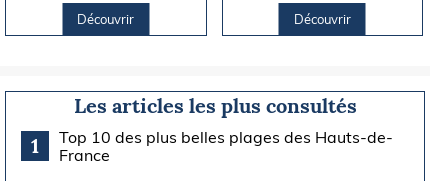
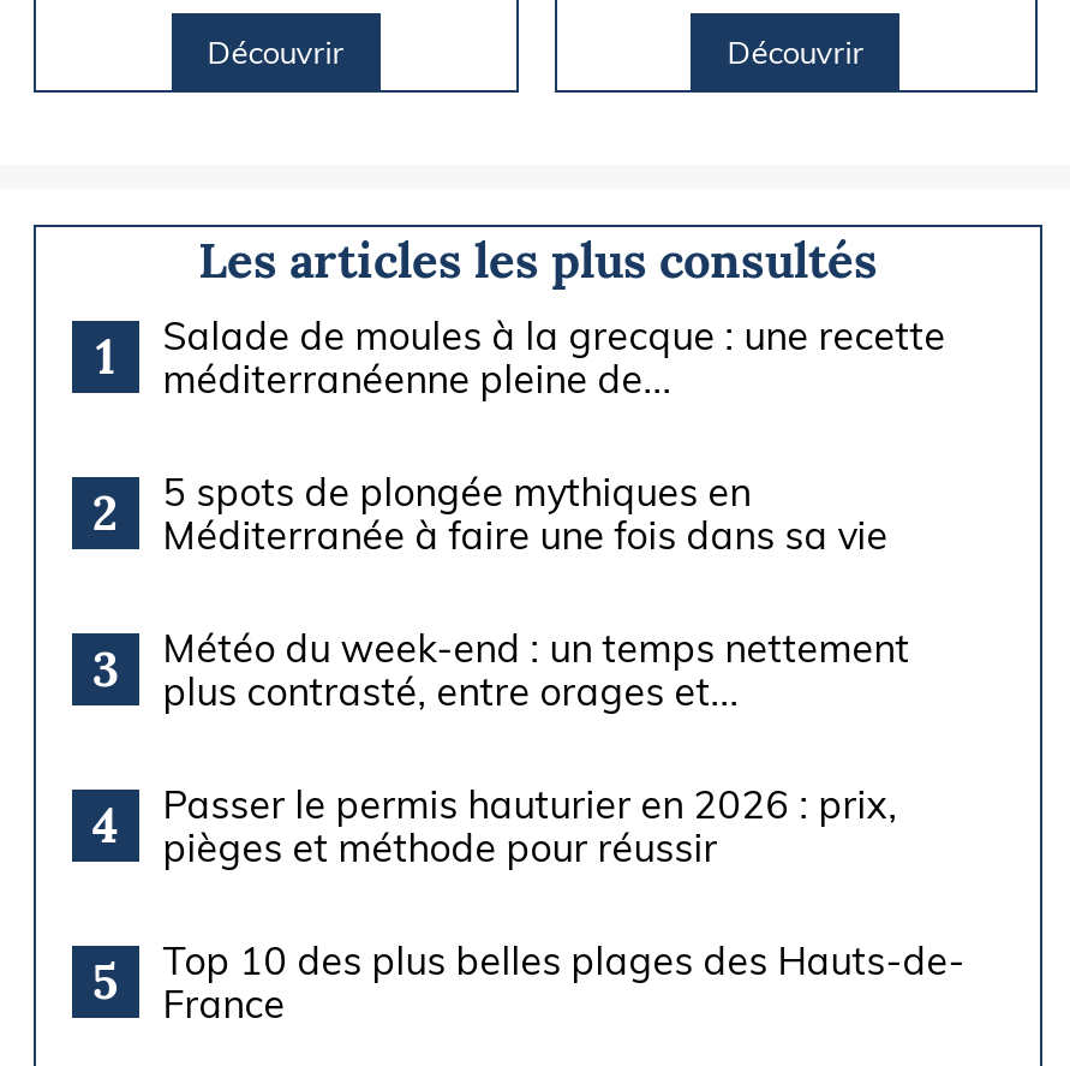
none -> [92,311,946,1011] Salade de moules à la grecque : une recette | méditerranéenne pleine de... | 2 | 5 spots de plongée mythiques en | Méditerranée à faire une fois dans sa vie | 3 | Météo du week-end : un temps nettement | plus contrasté, entre orages et... | 4 | Passer le permis hauturier en 2026 : prix, | pièges et méthode pour réussir | 5

